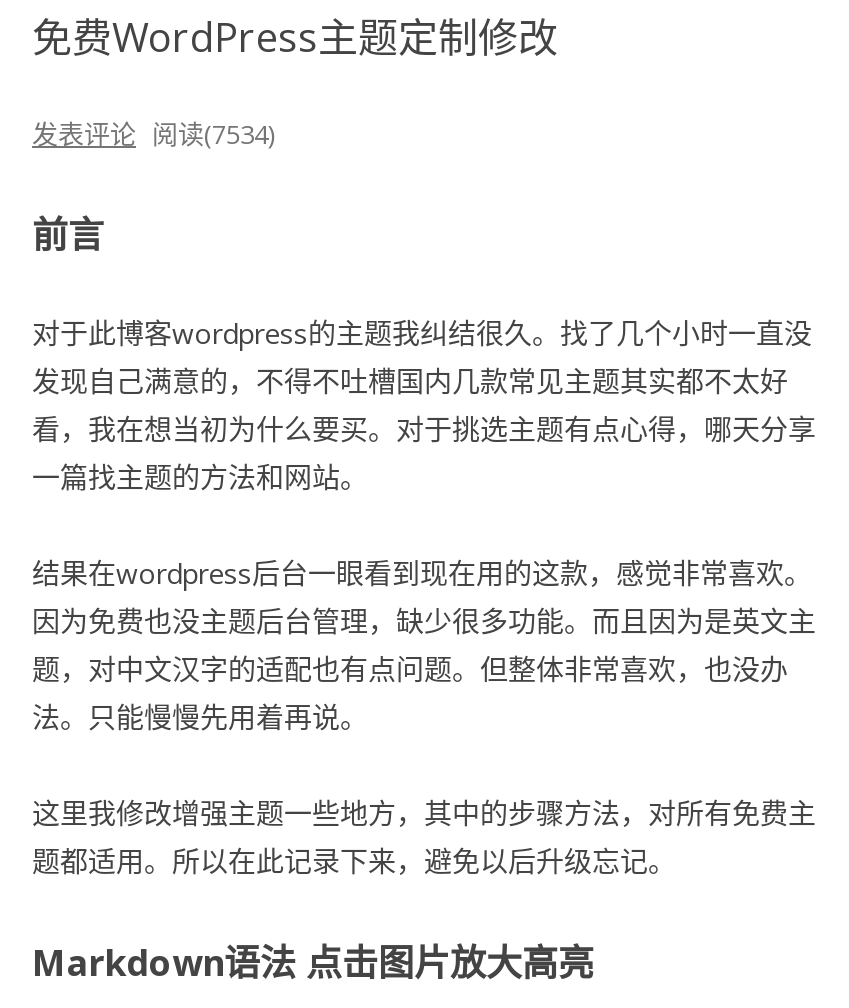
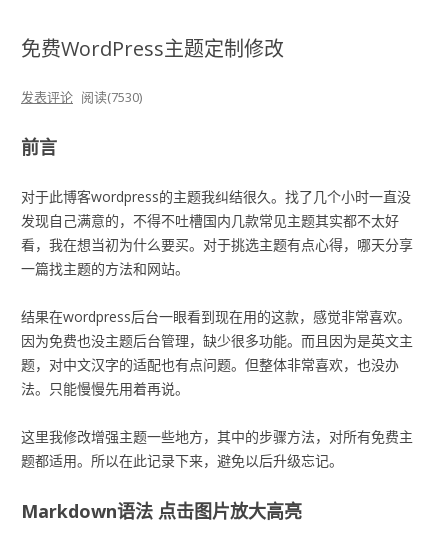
[32,116,274,152] 发表评论 阅读(7534) -> [21,88,142,106] 发表评论 阅读(7530)

